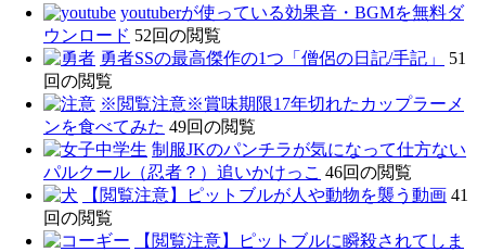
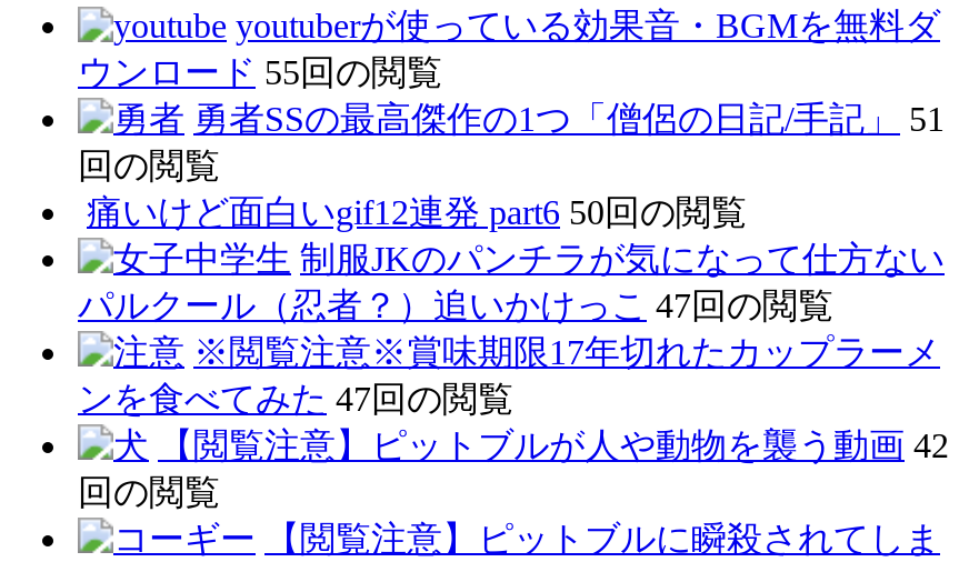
[43,26,221,44] ウンロード 52回の閲覧 -> [78,53,442,90] ウンロード 55回の閲覧
none -> [78,193,833,324] 痛いけど面白いgif12連発 part6 50回の閲覧 | パルクール（忍者？）追いかけっこ 47回の閲覧
moved [100,94,464,113] -> [193,333,940,370]: ※閲覧注意※賞味期限17年切れたカップラーメ
[43,117,468,204] ンを食べてみた 49回の閲覧 | パルクール（忍者？）追いかけっこ 46回の閲覧 | 【閲覧注意】ピットブルが人や動物を襲う動画 41 -> [78,379,949,464] ンを食べてみた 47回の閲覧 | 【閲覧注意】ピットブルが人や動物を襲う動画 42
moved [152,140,466,158] -> [300,239,945,277]: 制服JKのパンチラが気になって仕方ない

